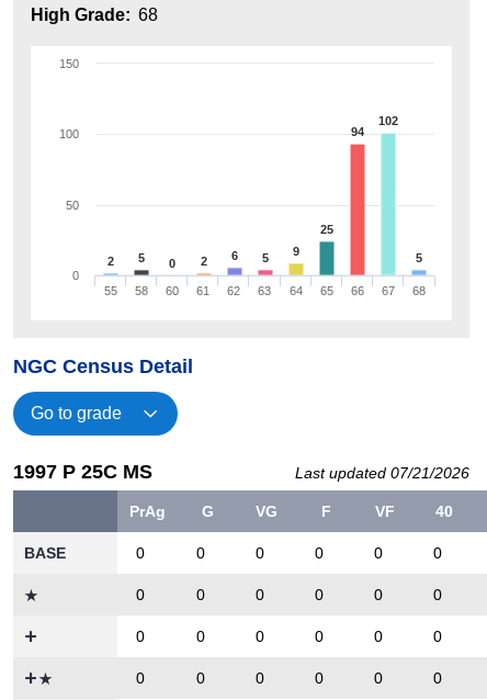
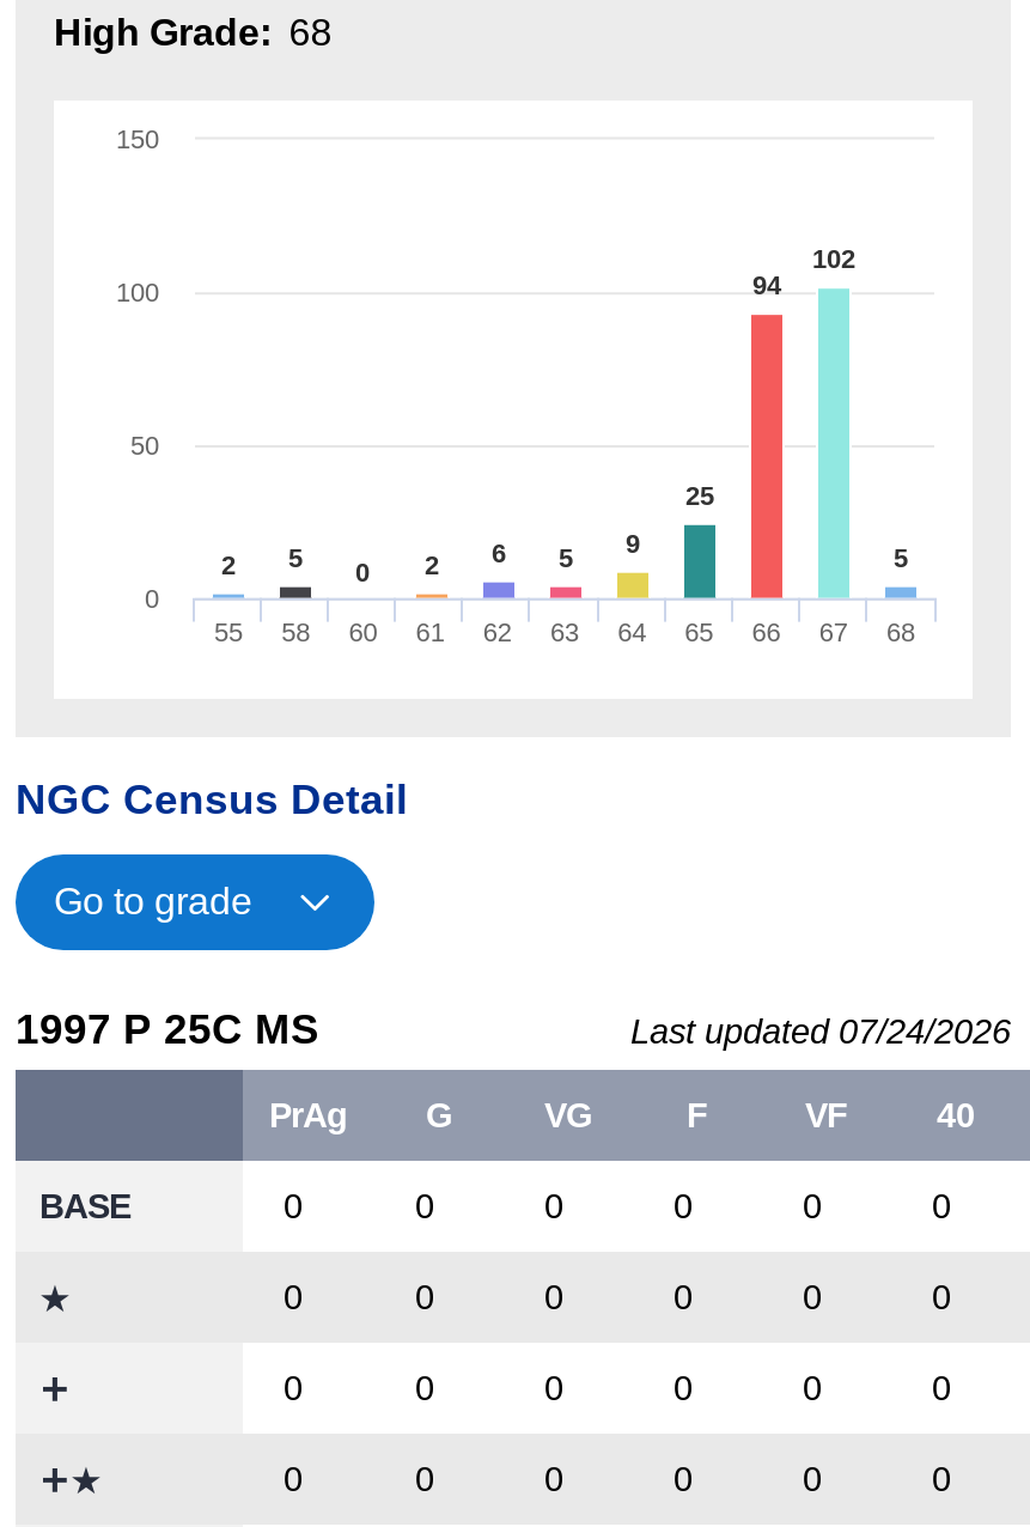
[295,464,469,481] Last updated 07/21/2026 -> [630,1012,1011,1050] Last updated 07/24/2026

